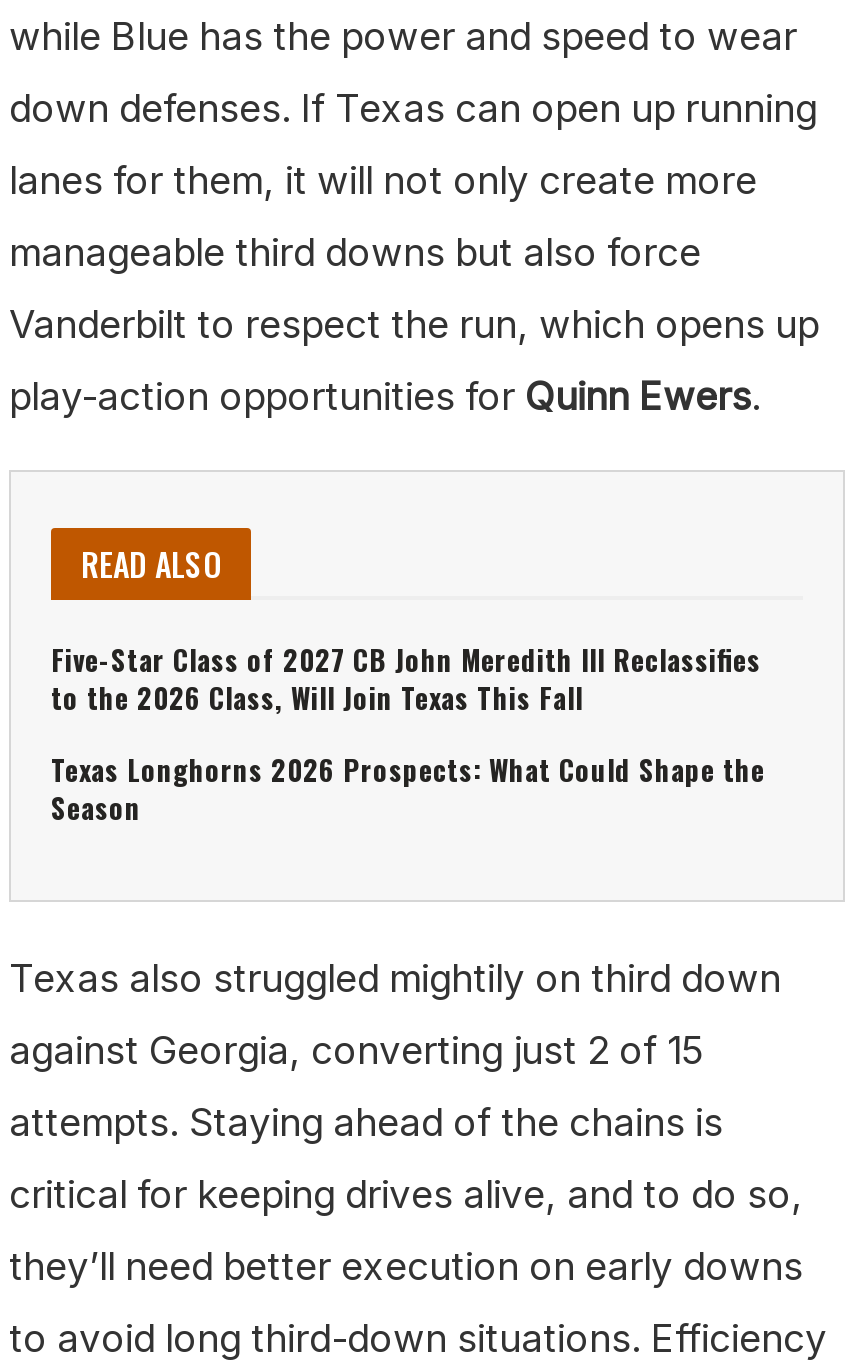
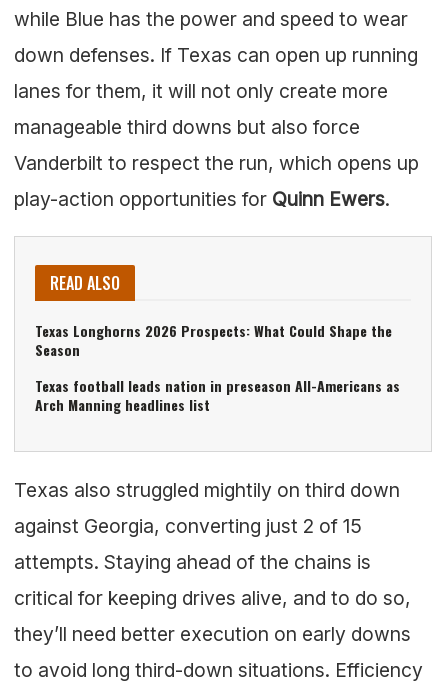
[51,639,761,719] Five-Star Class of 2027 CB John Meredith III Reclassifies | to the 2026 Class, Will Join Texas This Fall -> none
moved [51,749,765,829] -> [35,320,392,360]: Texas Longhorns 2026 Prospects: What Could Shape the | Season
none -> [35,375,400,415] Texas football leads nation in preseason All-Americans as | Arch Manning headlines list

